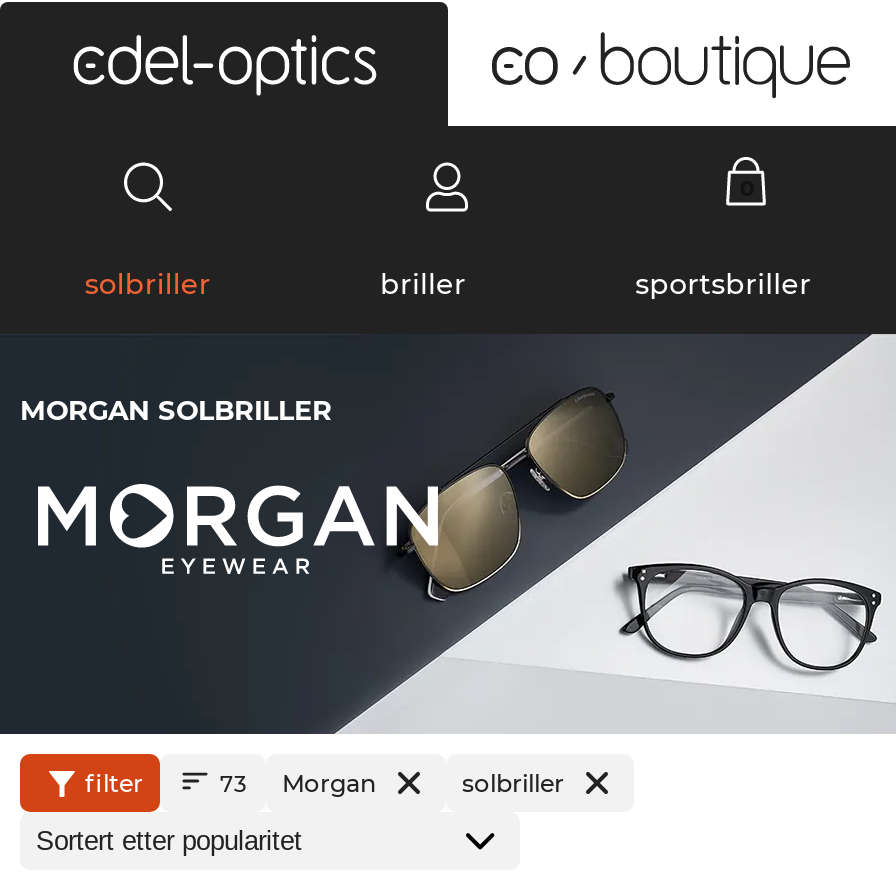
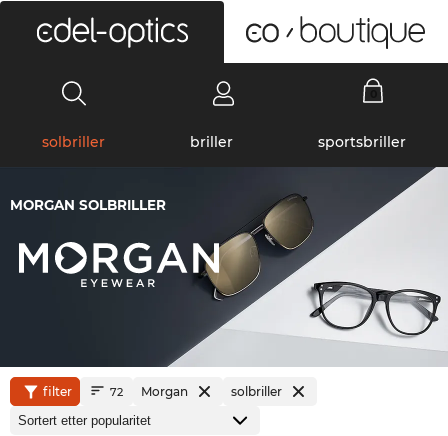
[220,768,376,798] 73 Morgan -> [110,384,188,399] 72 Morgan

